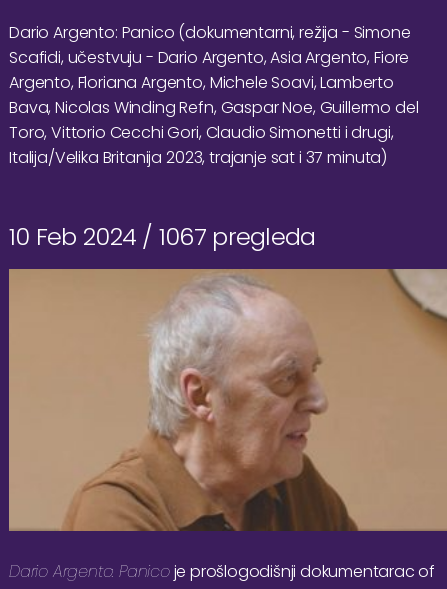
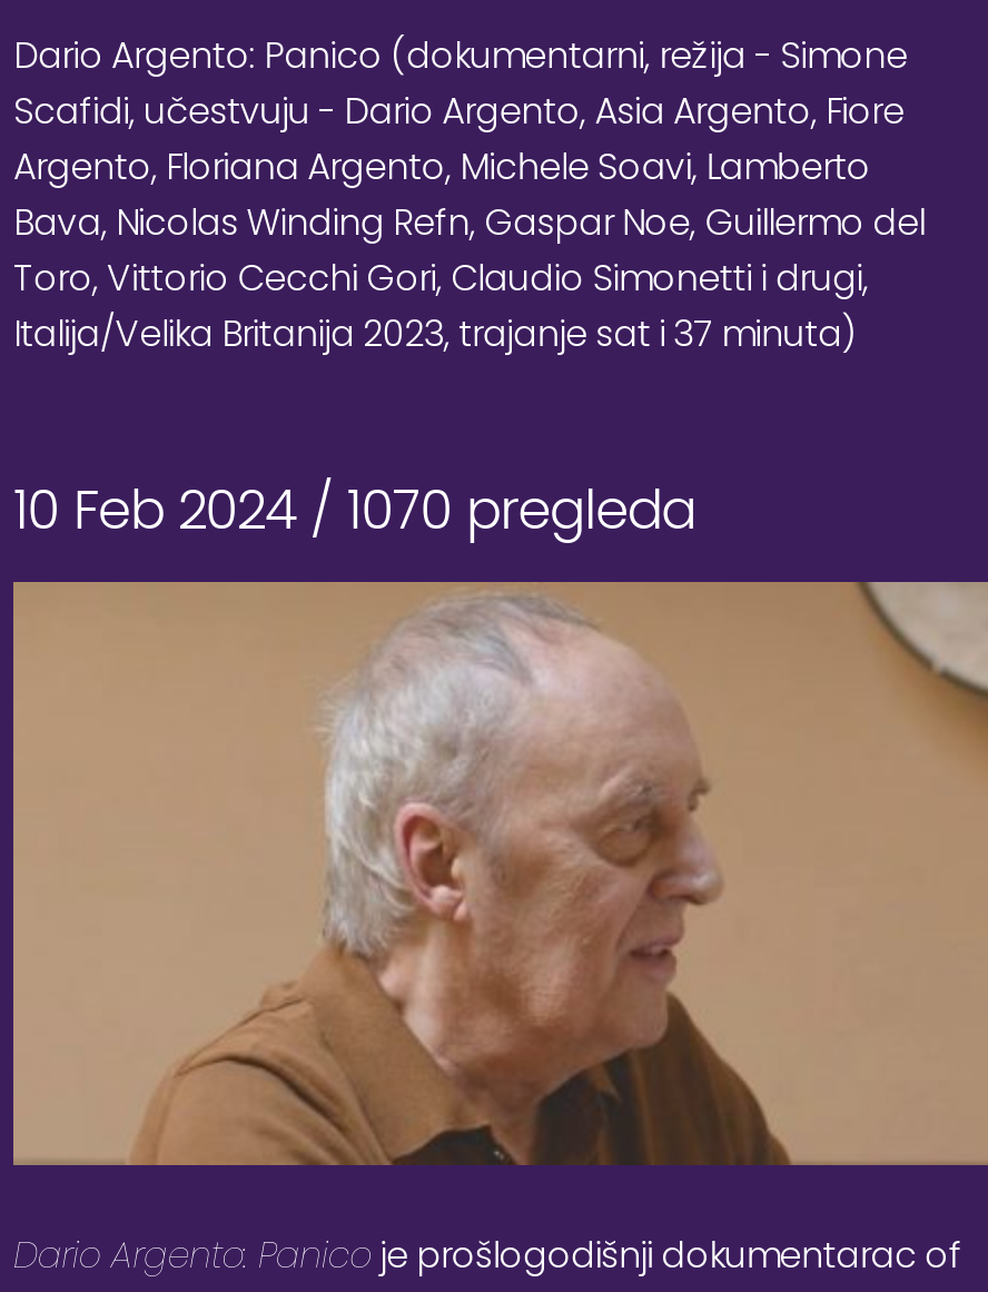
[9,220,316,253] 10 Feb 2024 / 1067 pregleda -> [13,473,696,546] 10 Feb 2024 / 1070 pregleda

